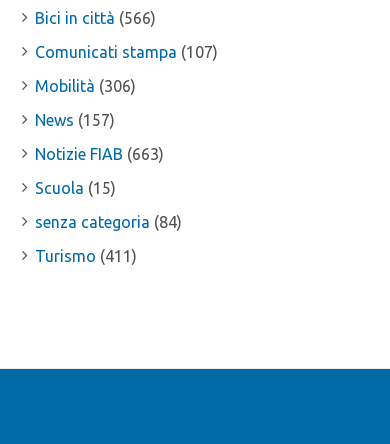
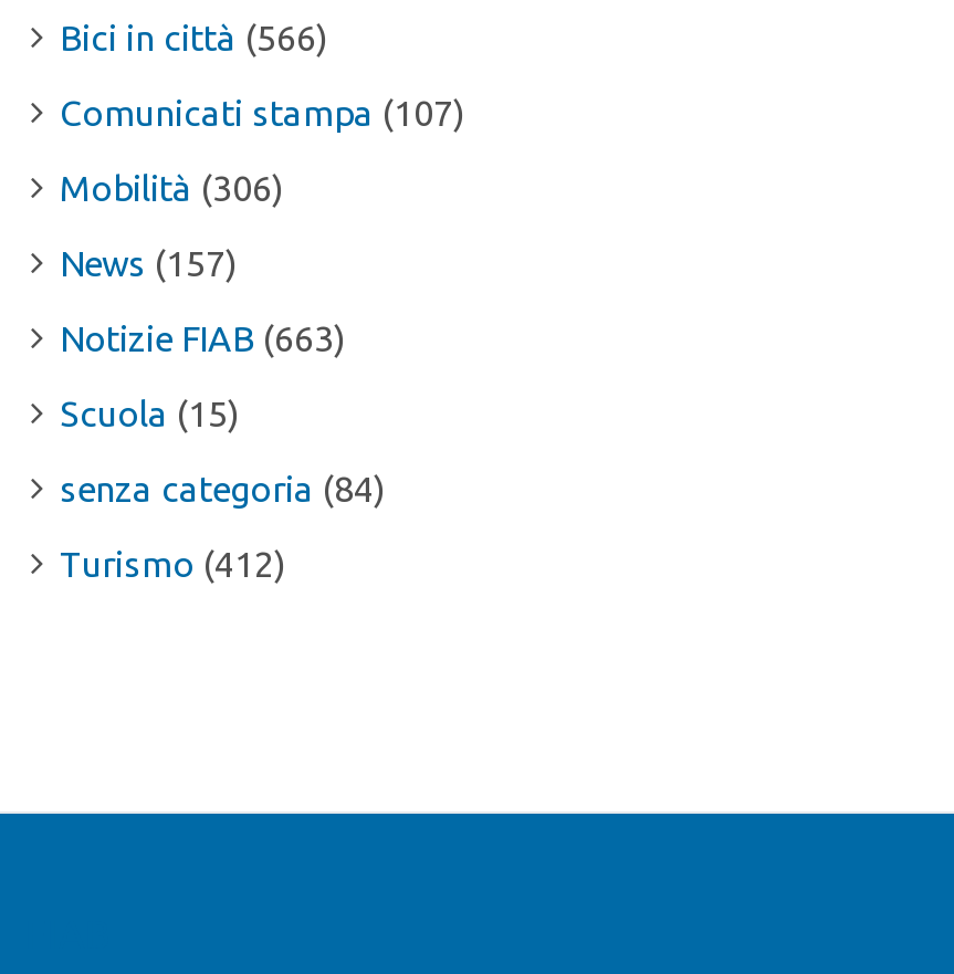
[35,247,137,265] Turismo (411) -> [60,543,285,583] Turismo (412)

